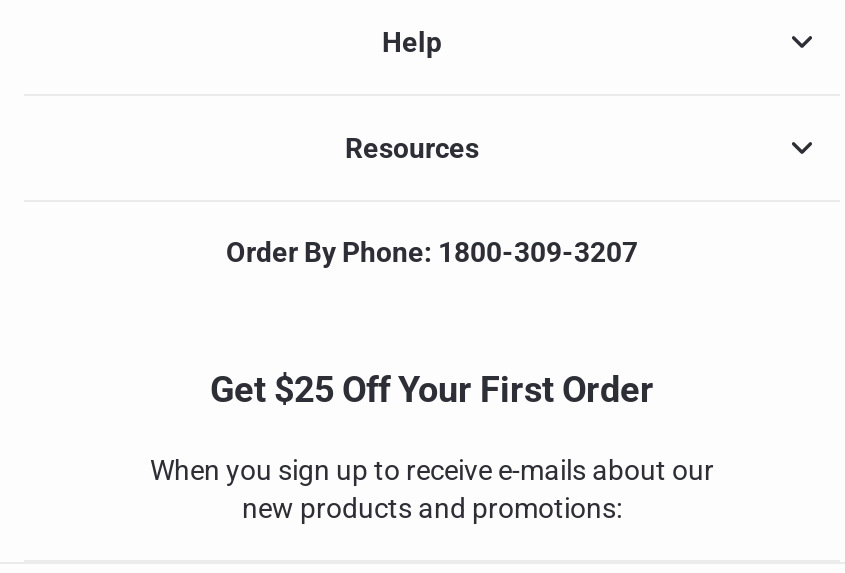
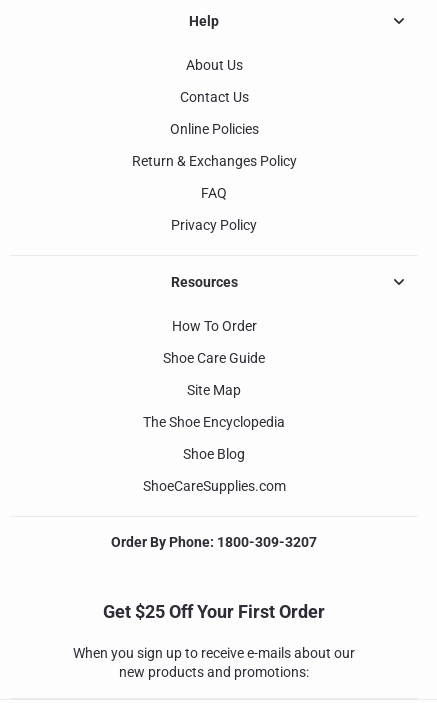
none -> [131,57,296,233] About Us | Contact Us | Online Policies | Return & Exchanges Policy | FAQ | Privacy Policy
none -> [142,318,285,494] How To Order | Shoe Care Guide | Site Map | The Shoe Encyclopedia | Shoe Blog | ShoeCareSupplies.com

